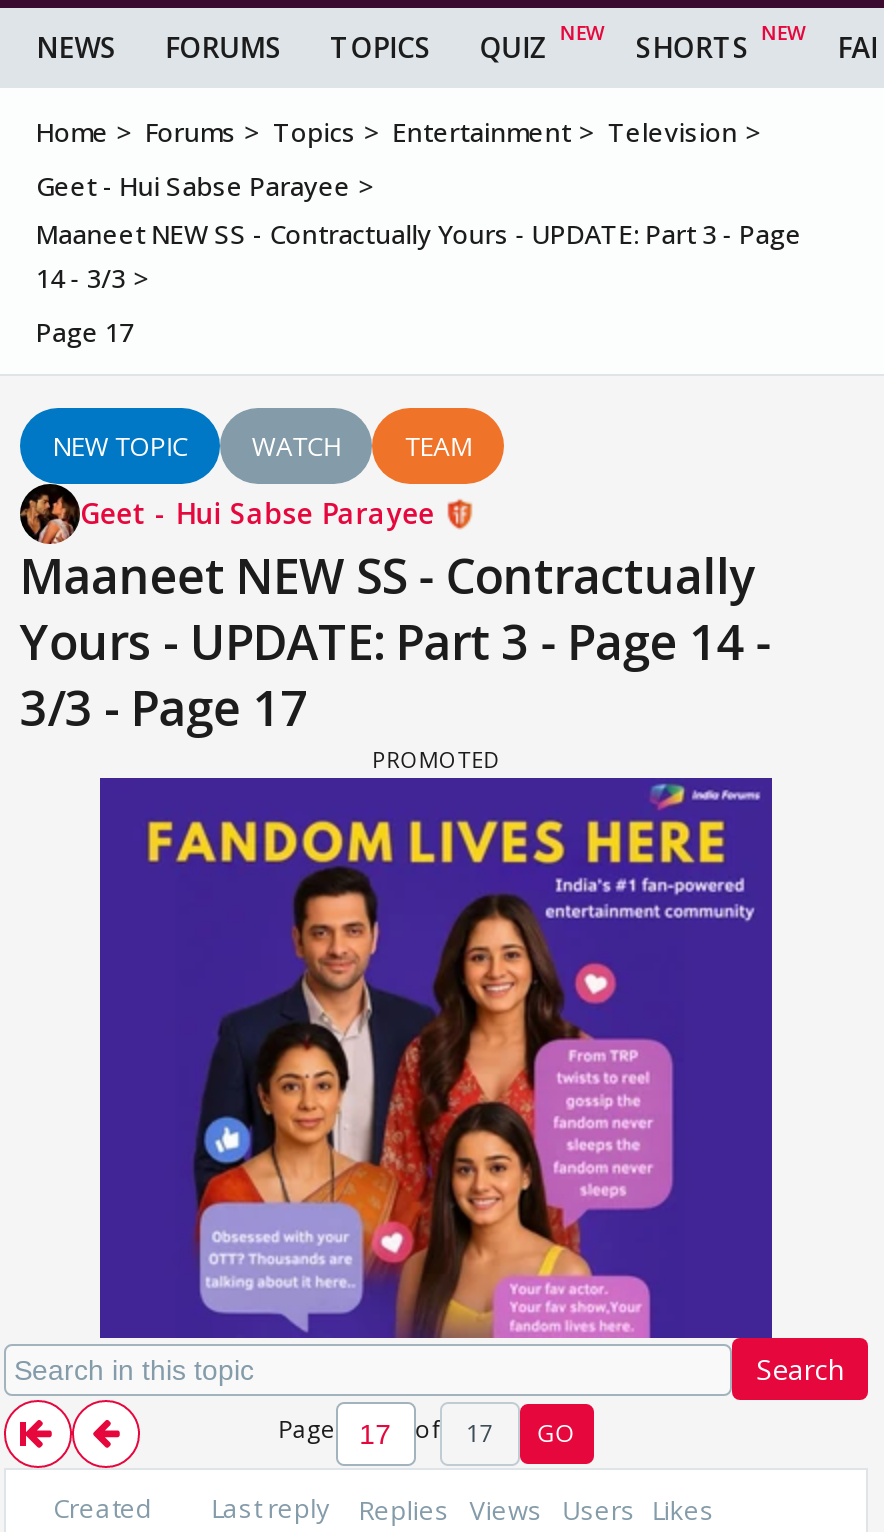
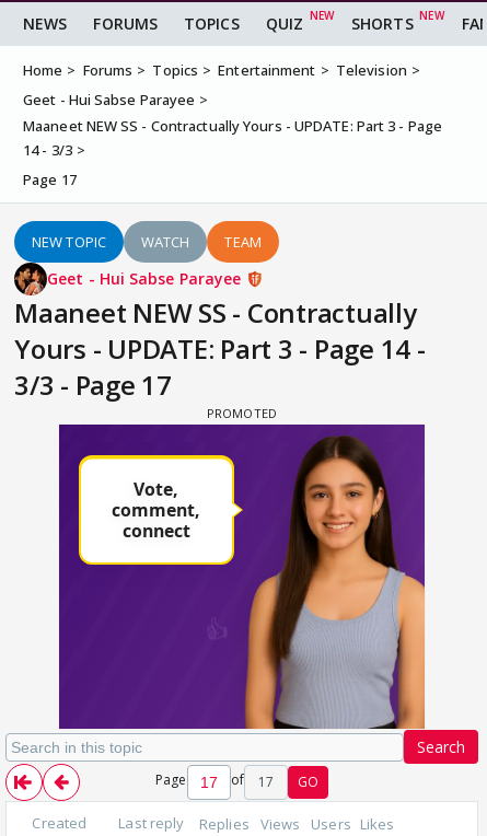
[102,780,774,1340] [image] -> [60,426,426,731] [image]

